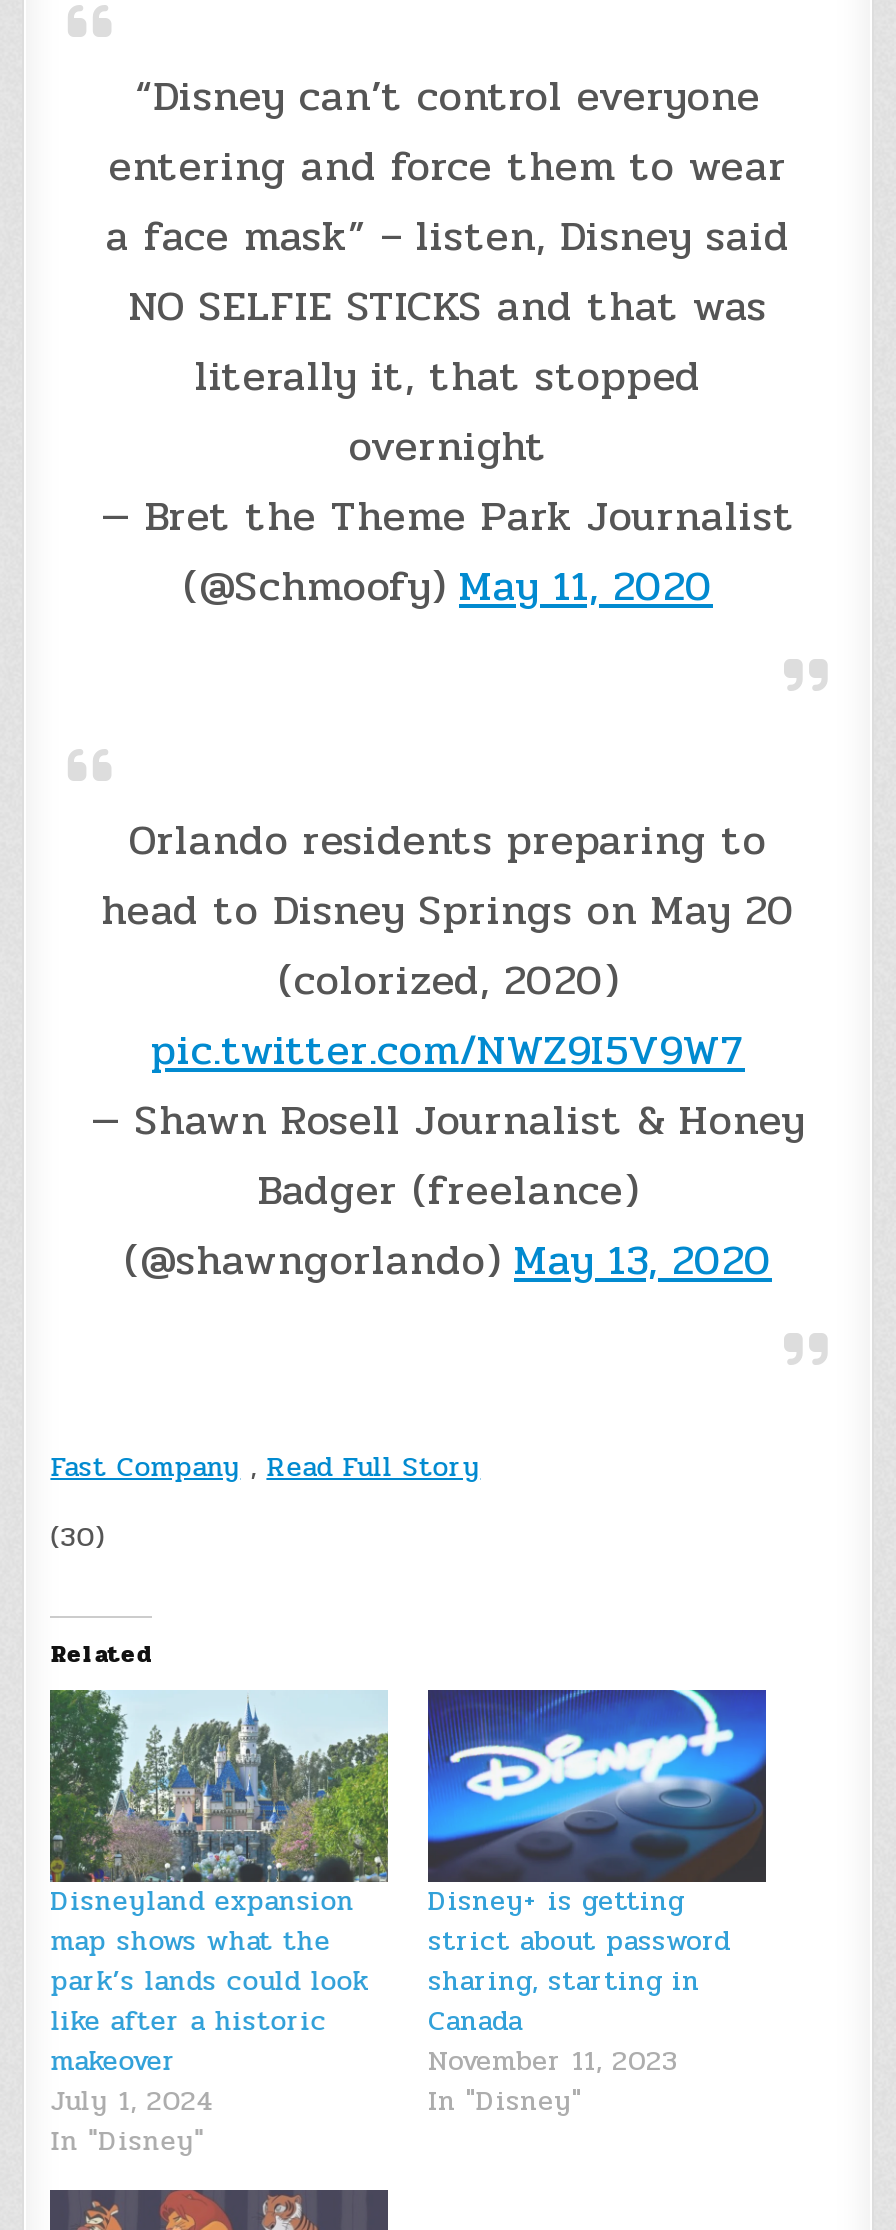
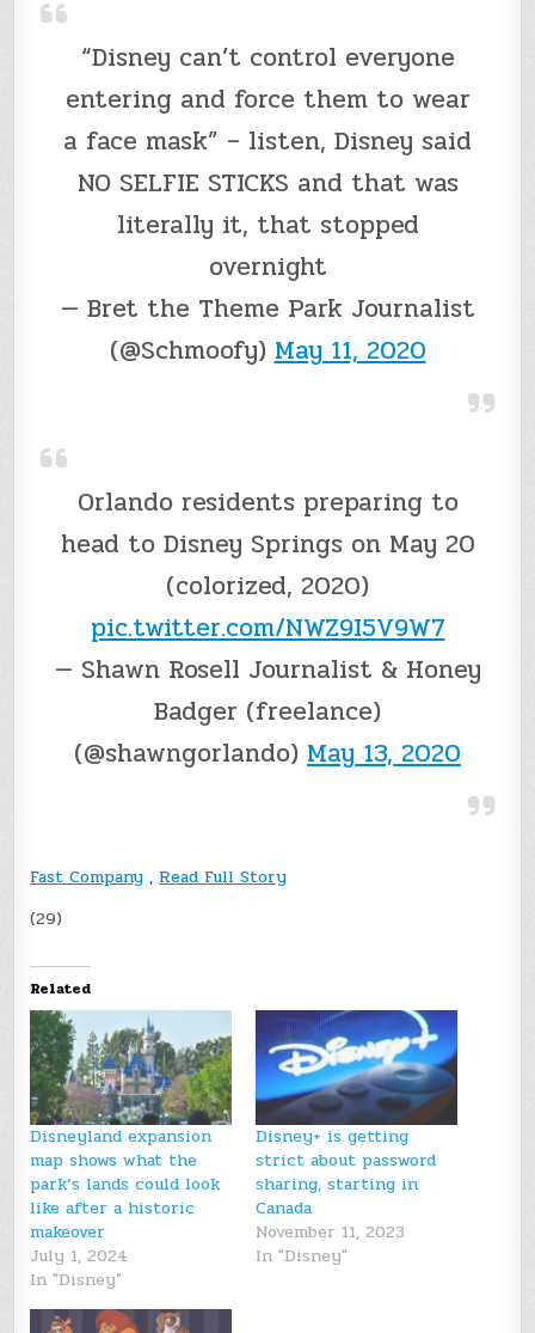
[50,1516,104,1558] (30) -> [30,906,62,931] (29)

